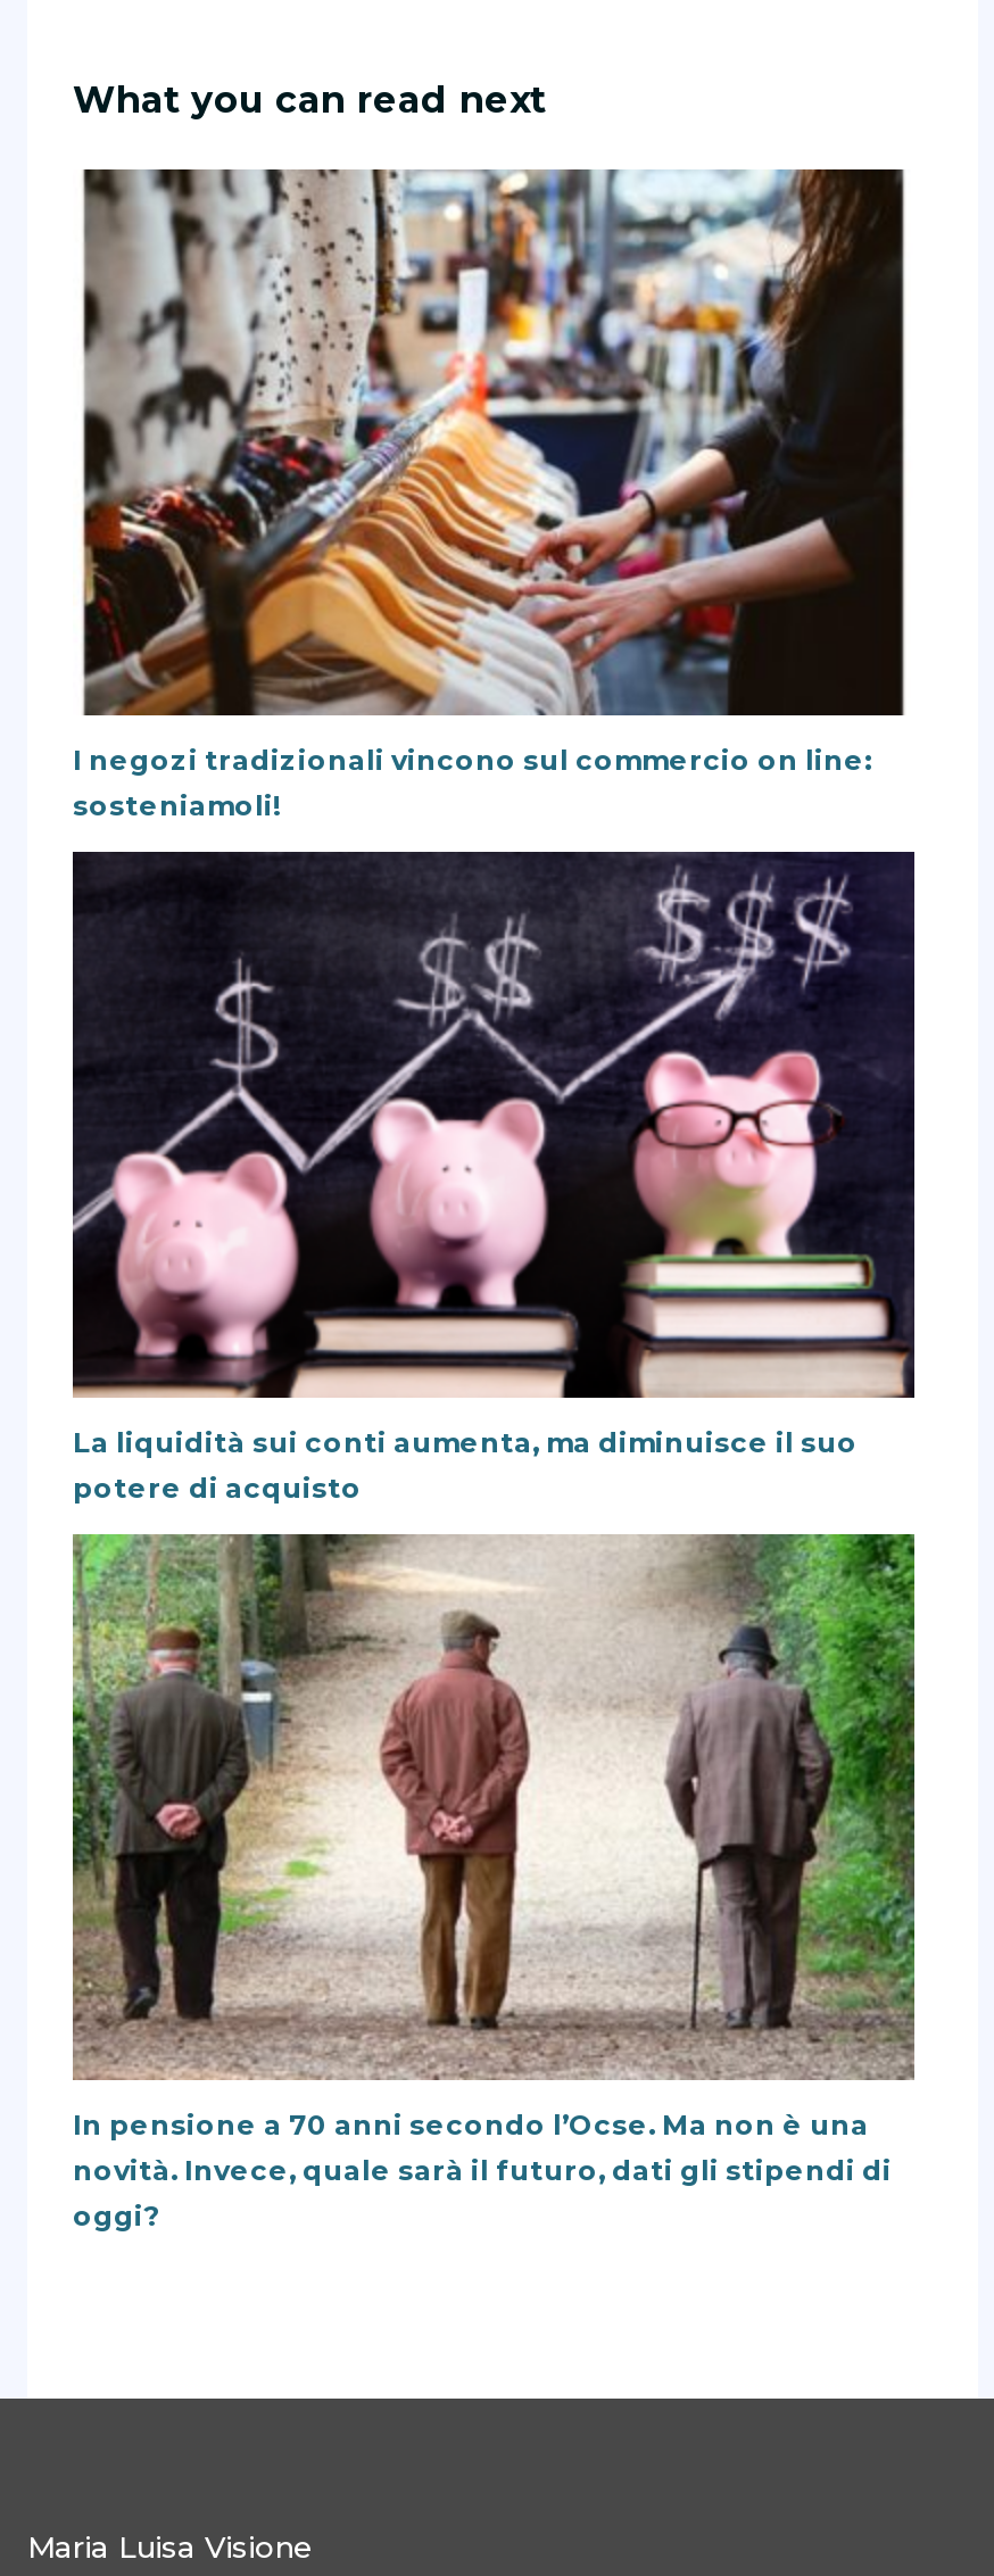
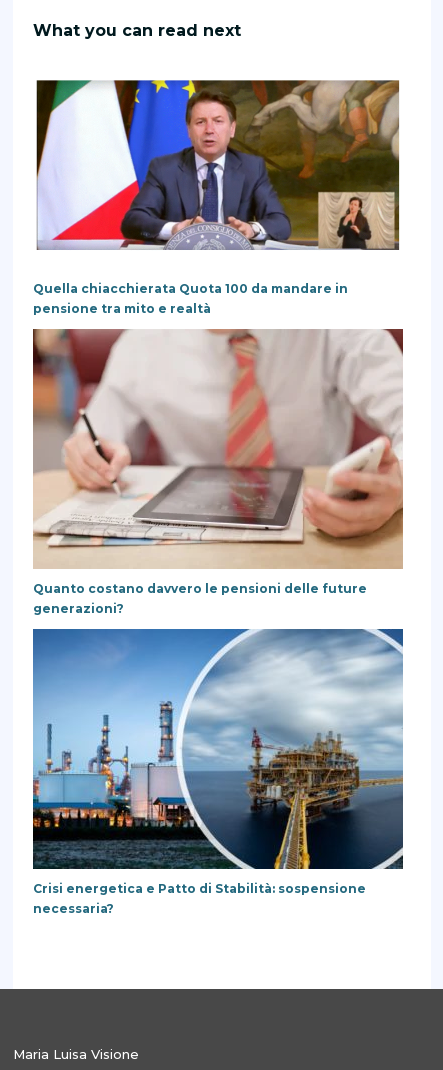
[73,167,905,821] [image] | I negozi tradizionali vincono sul commercio on line: | sosteniamoli! -> [33,61,400,316] [image] | Quella chiacchierata Quota 100 da mandare in | pensione tra mito e realtà
[71,850,917,1504] [image] | La liquidità sui conti aumenta, ma diminuisce il suo | potere di acquisto -> [32,328,404,616] [image] | Quanto costano davvero le pensioni delle future | generazioni?
[71,1532,917,2231] [image] | In pensione a 70 anni secondo l’Ocse. Ma non è una | novità. Invece, quale sarà il futuro, dati gli stipendi di | oggi? -> [32,628,404,916] [image] | Crisi energetica e Patto di Stabilità: sospensione | necessaria?

